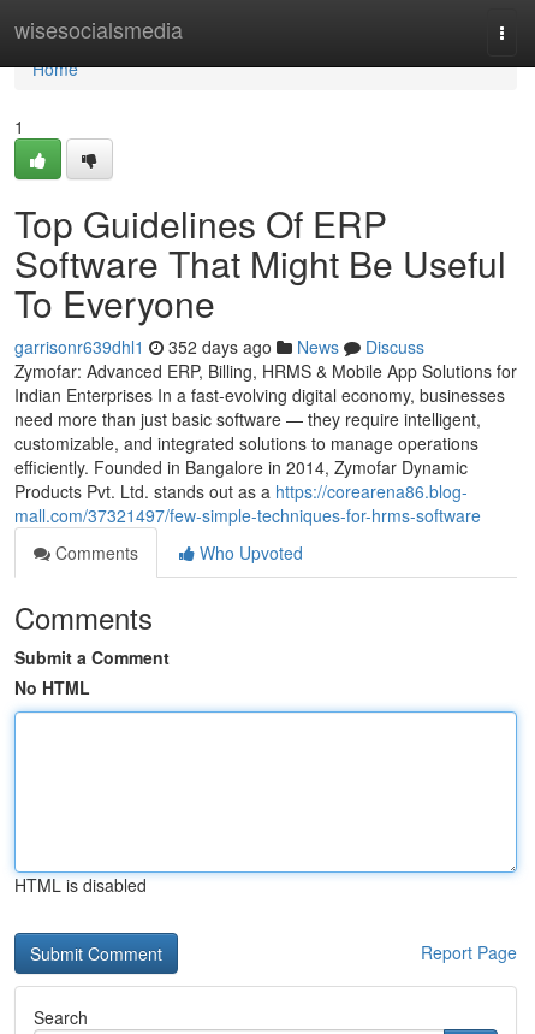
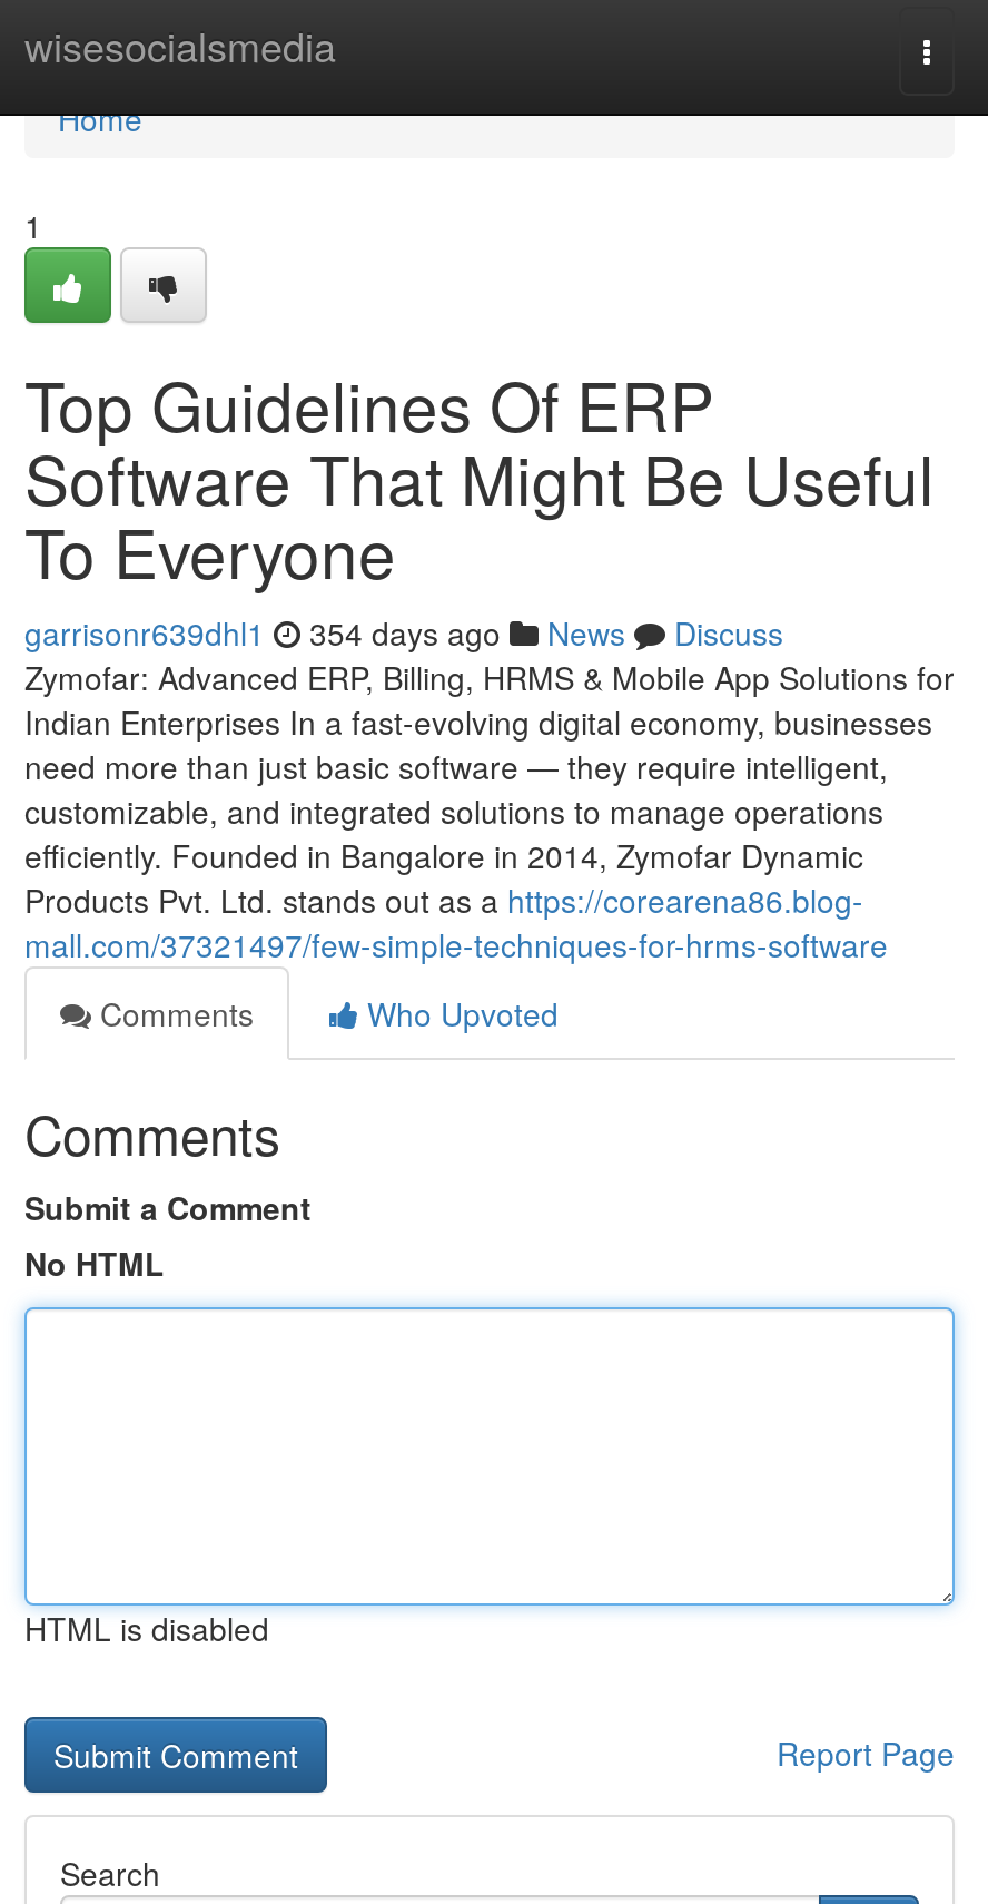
[14,335,424,359] garrisonr639dhl1 352 days ago News Discuss -> [24,610,783,655] garrisonr639dhl1 354 days ago News Discuss

